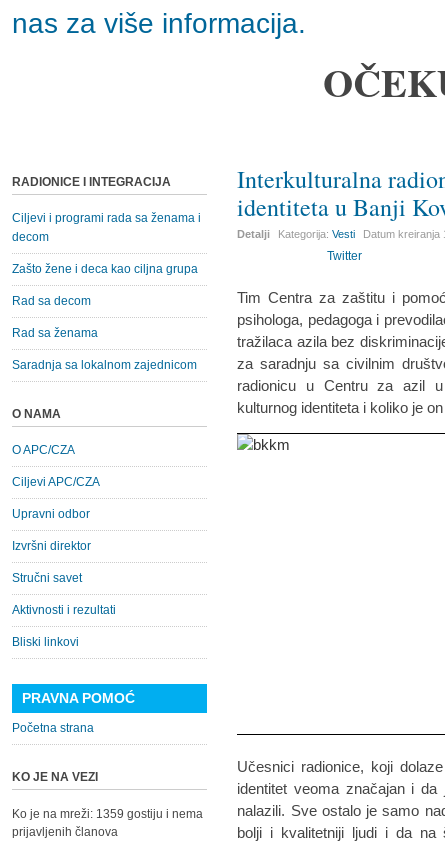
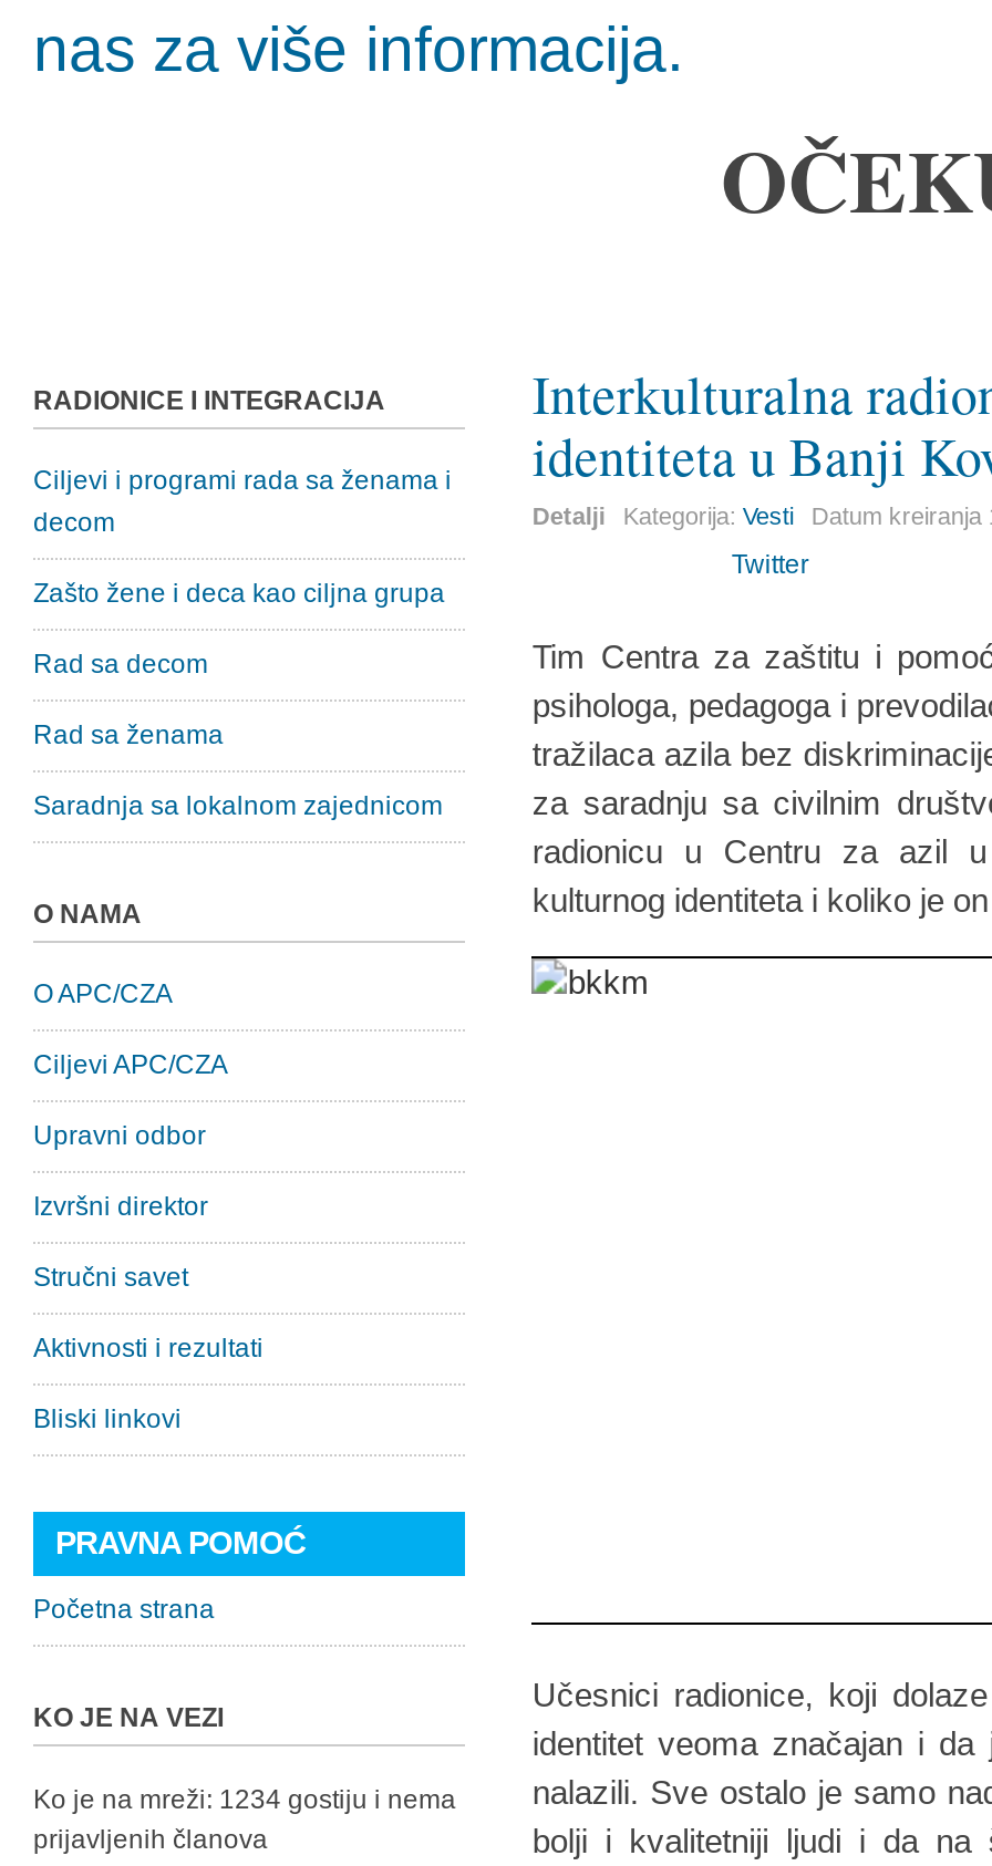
[12,807,203,821] Ko je na mreži: 1359 gostiju i nema -> [33,1784,456,1815] Ko je na mreži: 1234 gostiju i nema

